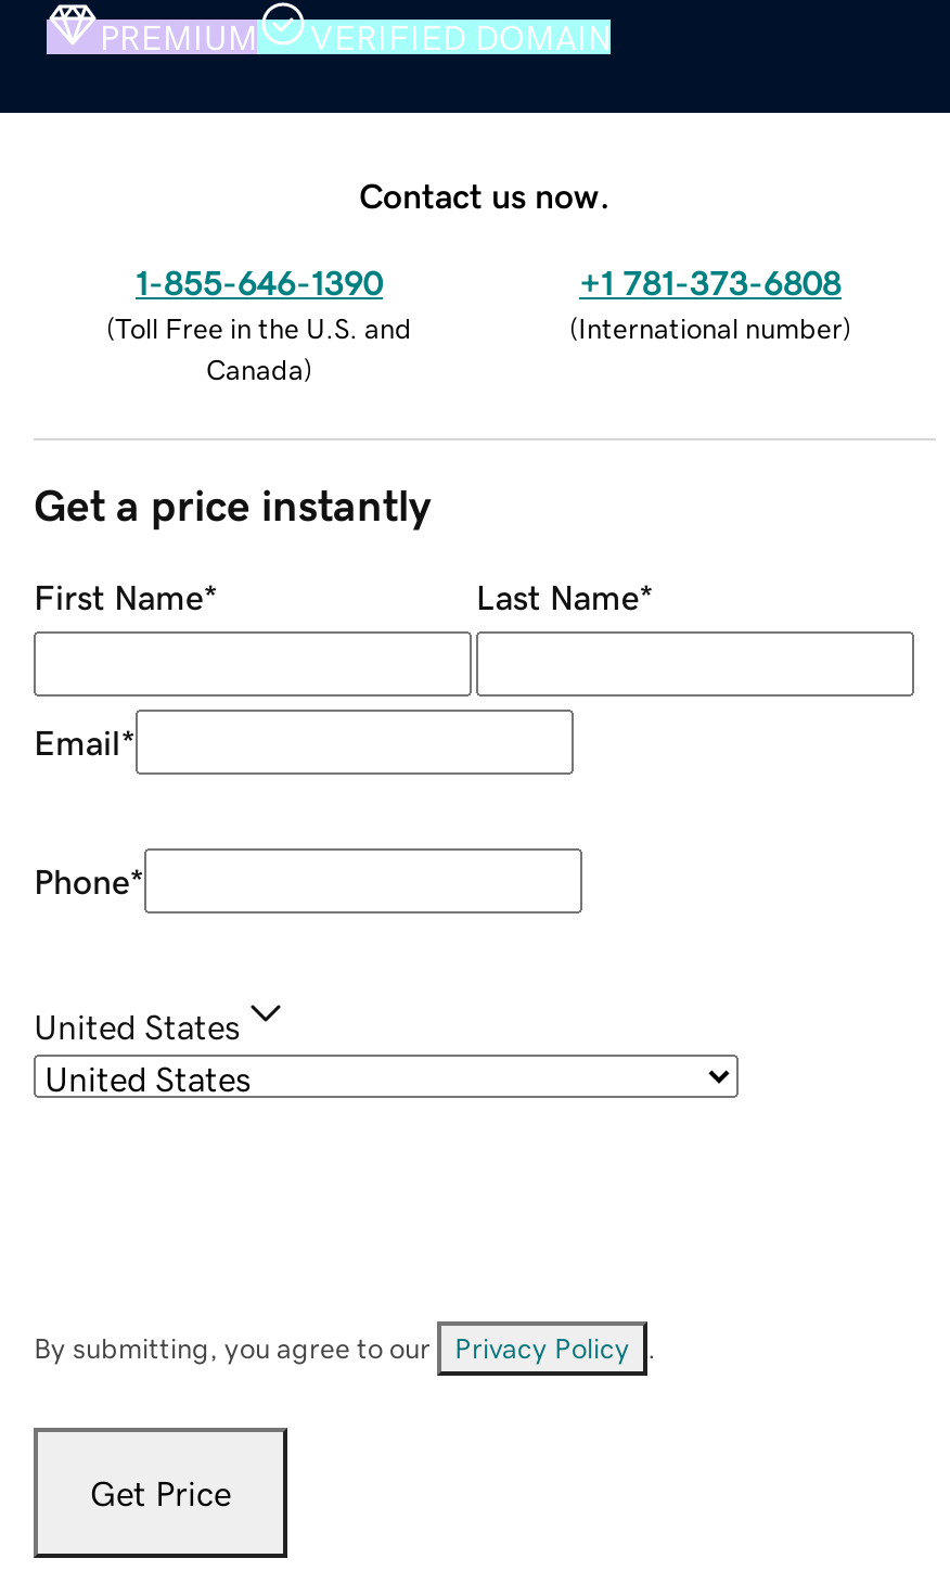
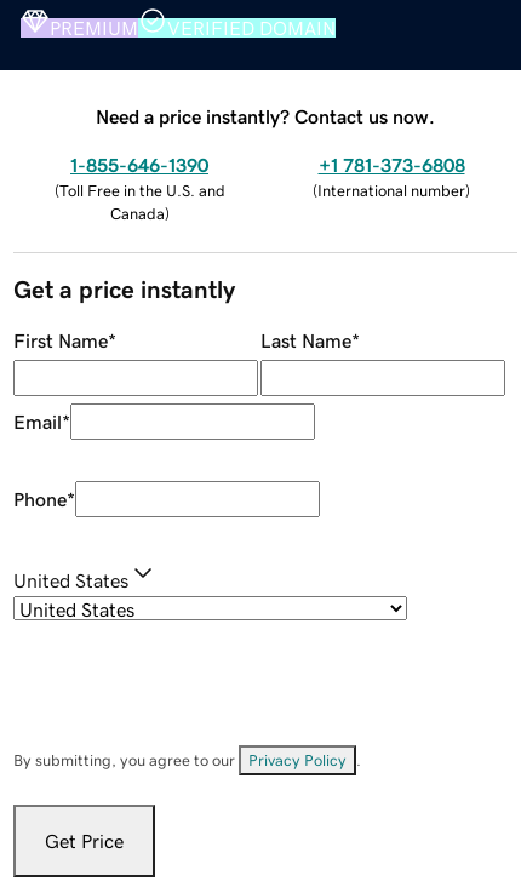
[359,177,611,212] Contact us now. -> [96,106,435,126] Need a price instantly? Contact us now.

